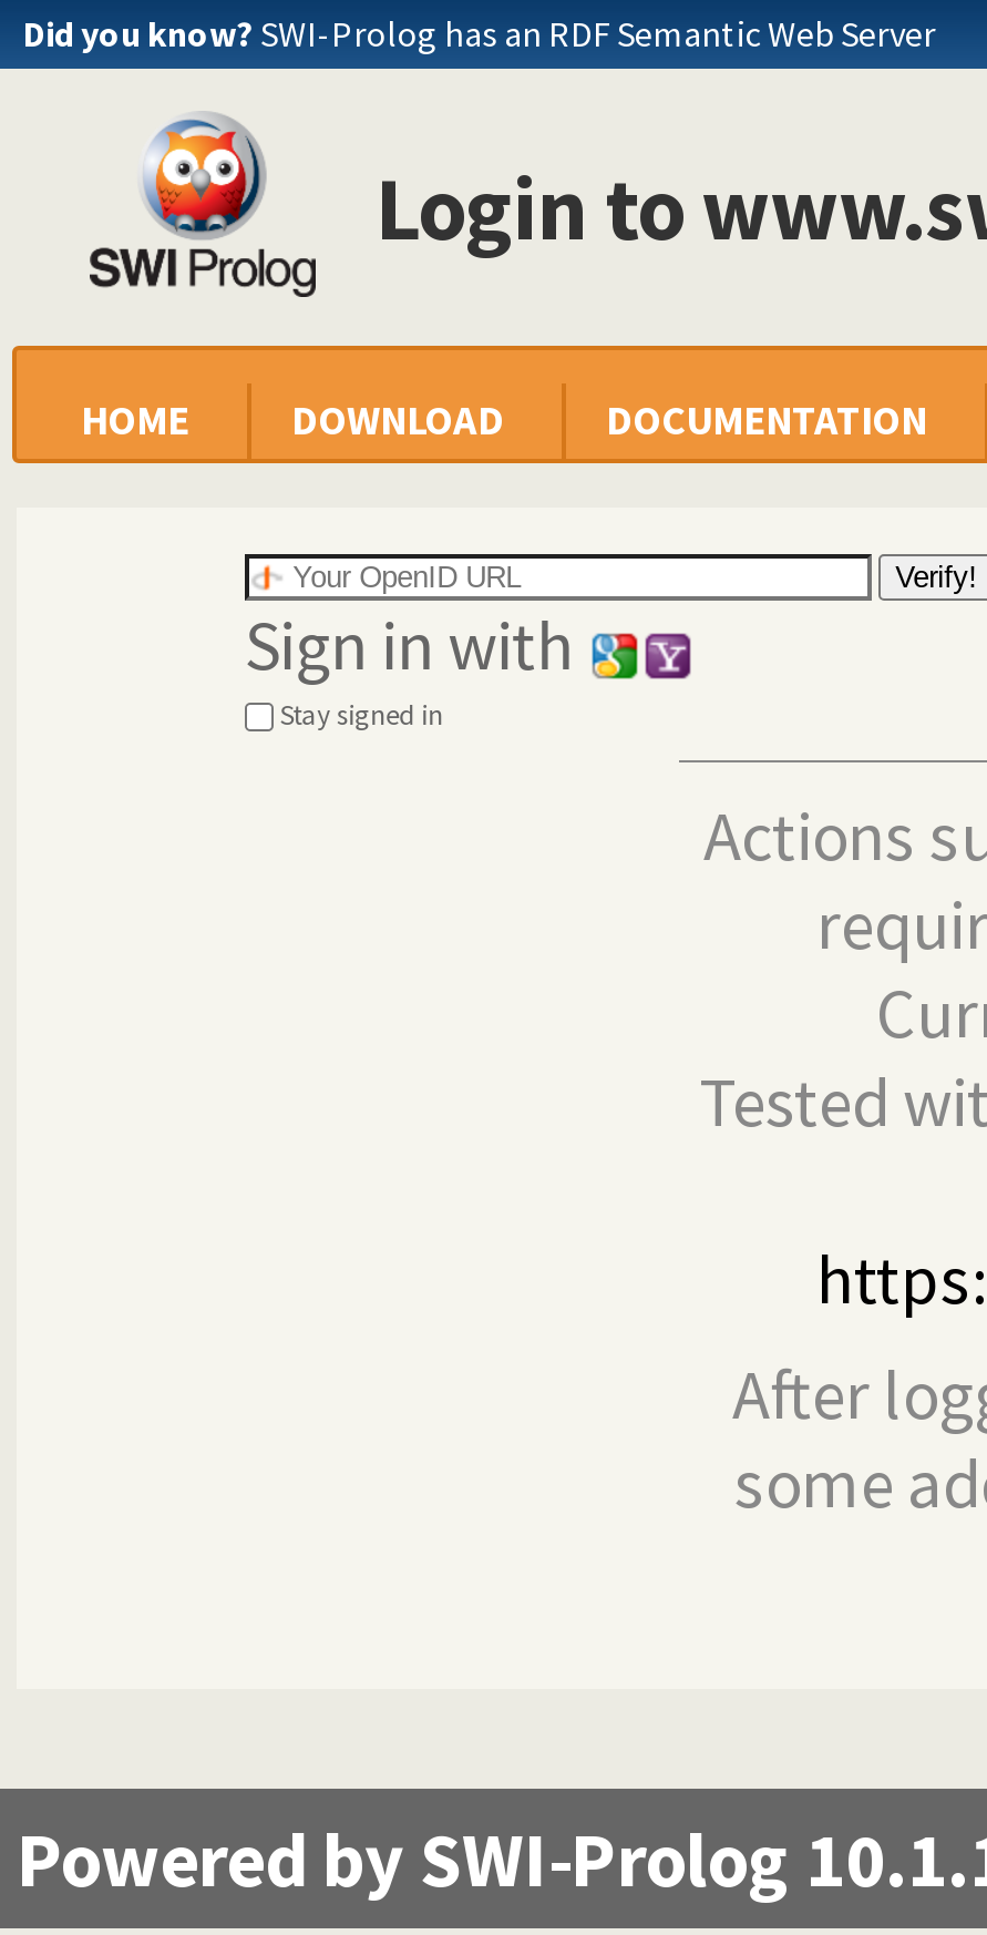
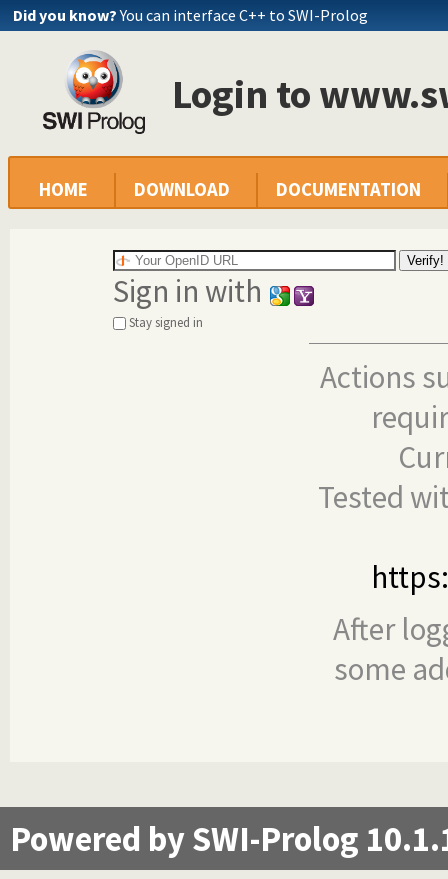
[23,11,936,55] Did you know? SWI-Prolog has an RDF Semantic Web Server -> [13,5,368,25] Did you know? You can interface C++ to SWI-Prolog

